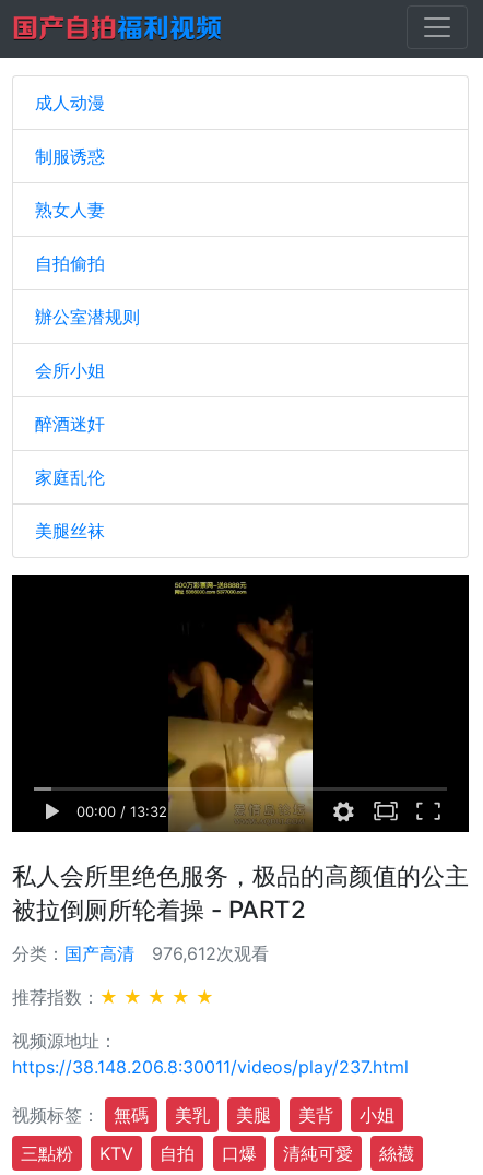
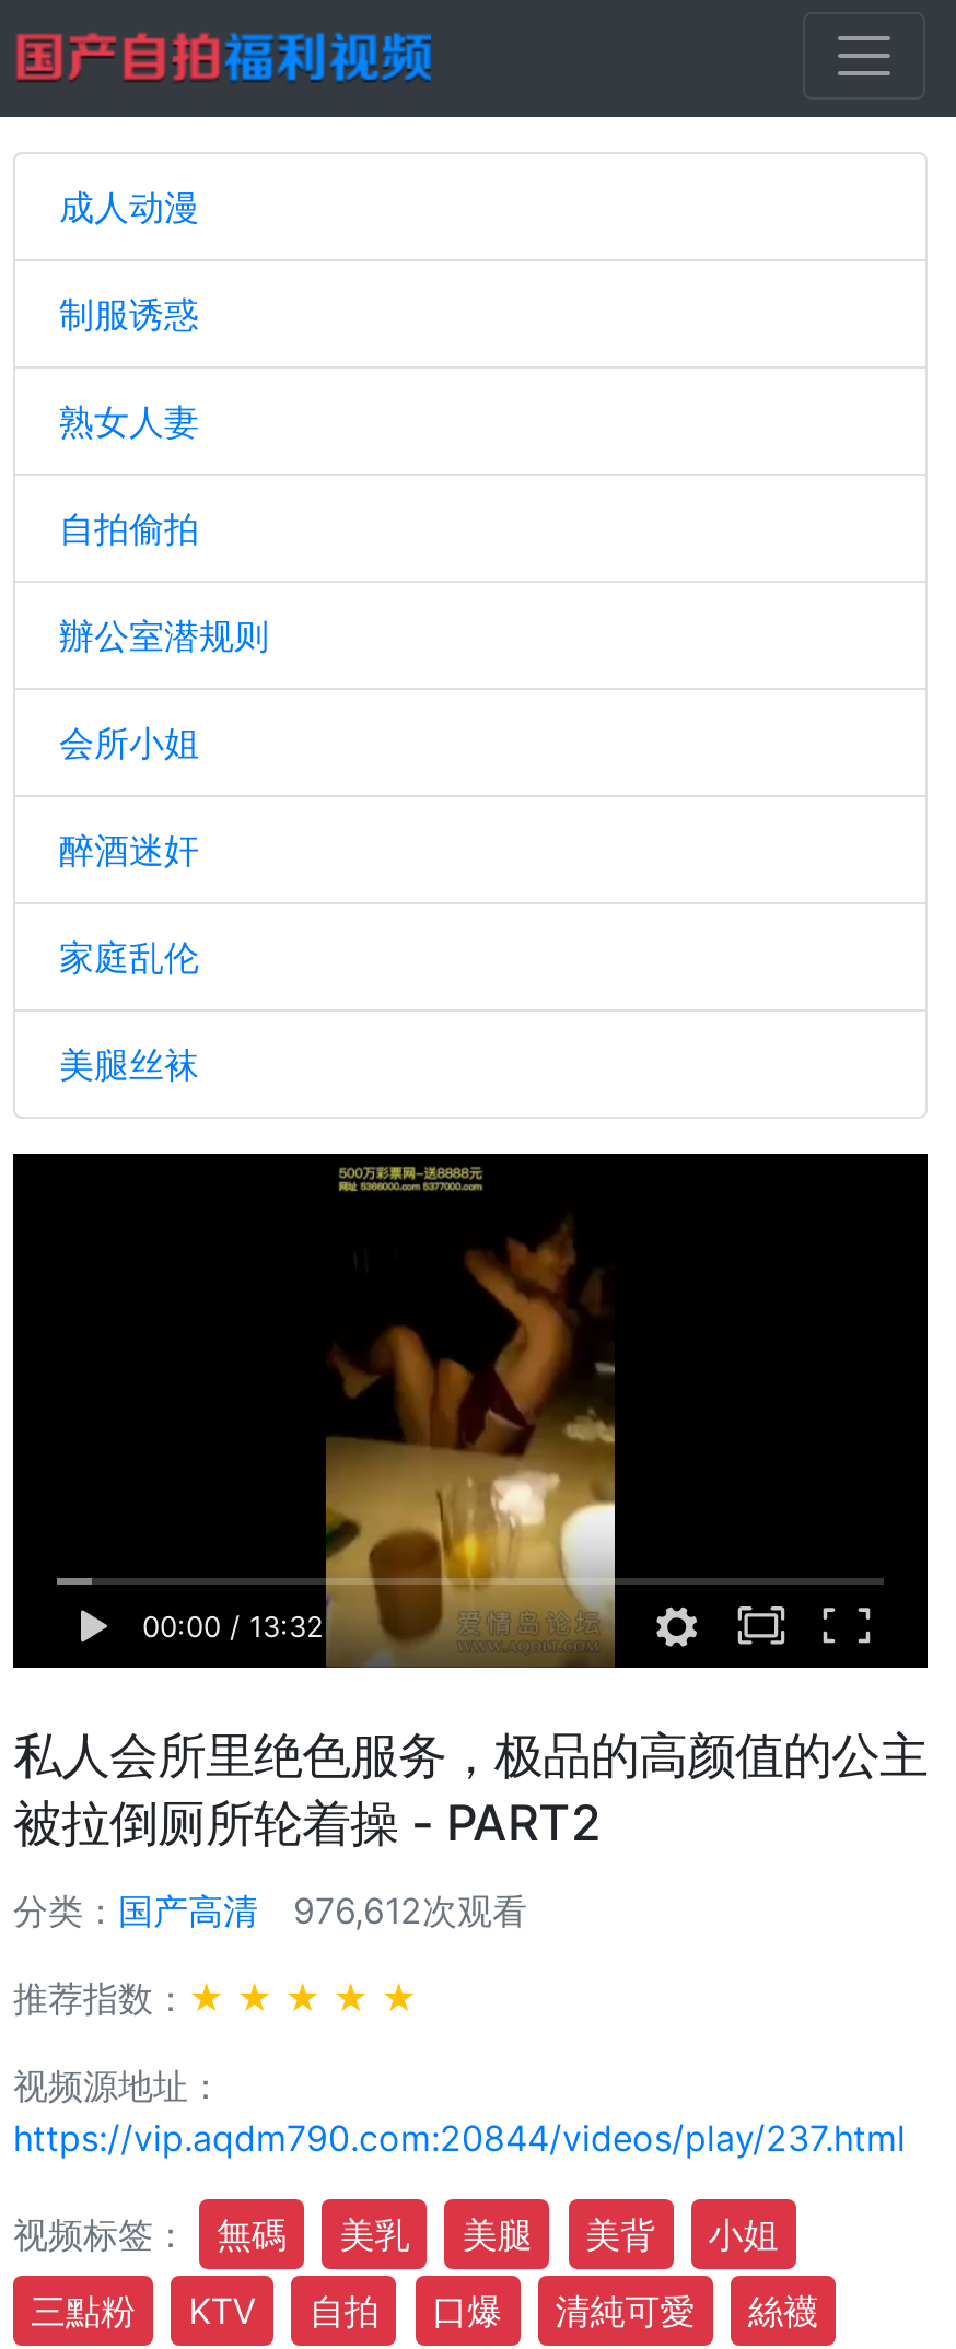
[12,1056,409,1078] https://38.148.206.8:30011/videos/play/237.html -> [13,2116,906,2160] https://vip.aqdm790.com:20844/videos/play/237.html

